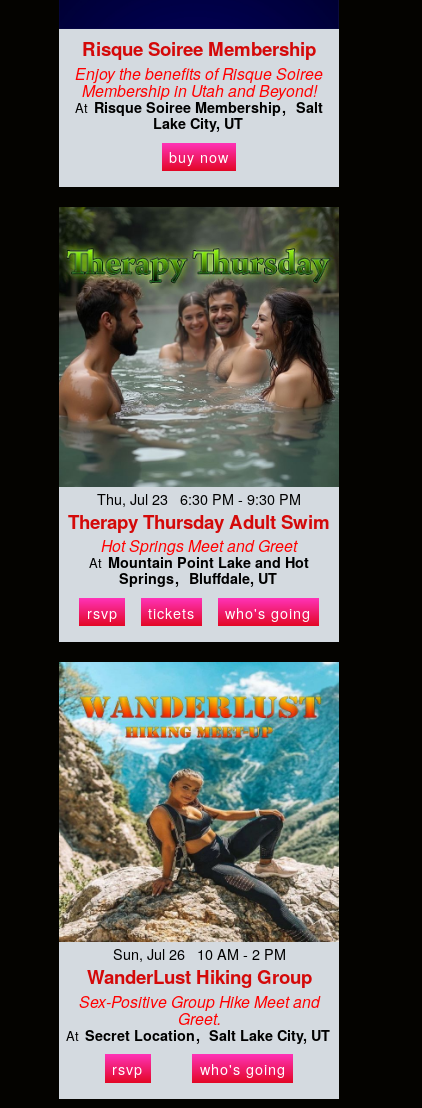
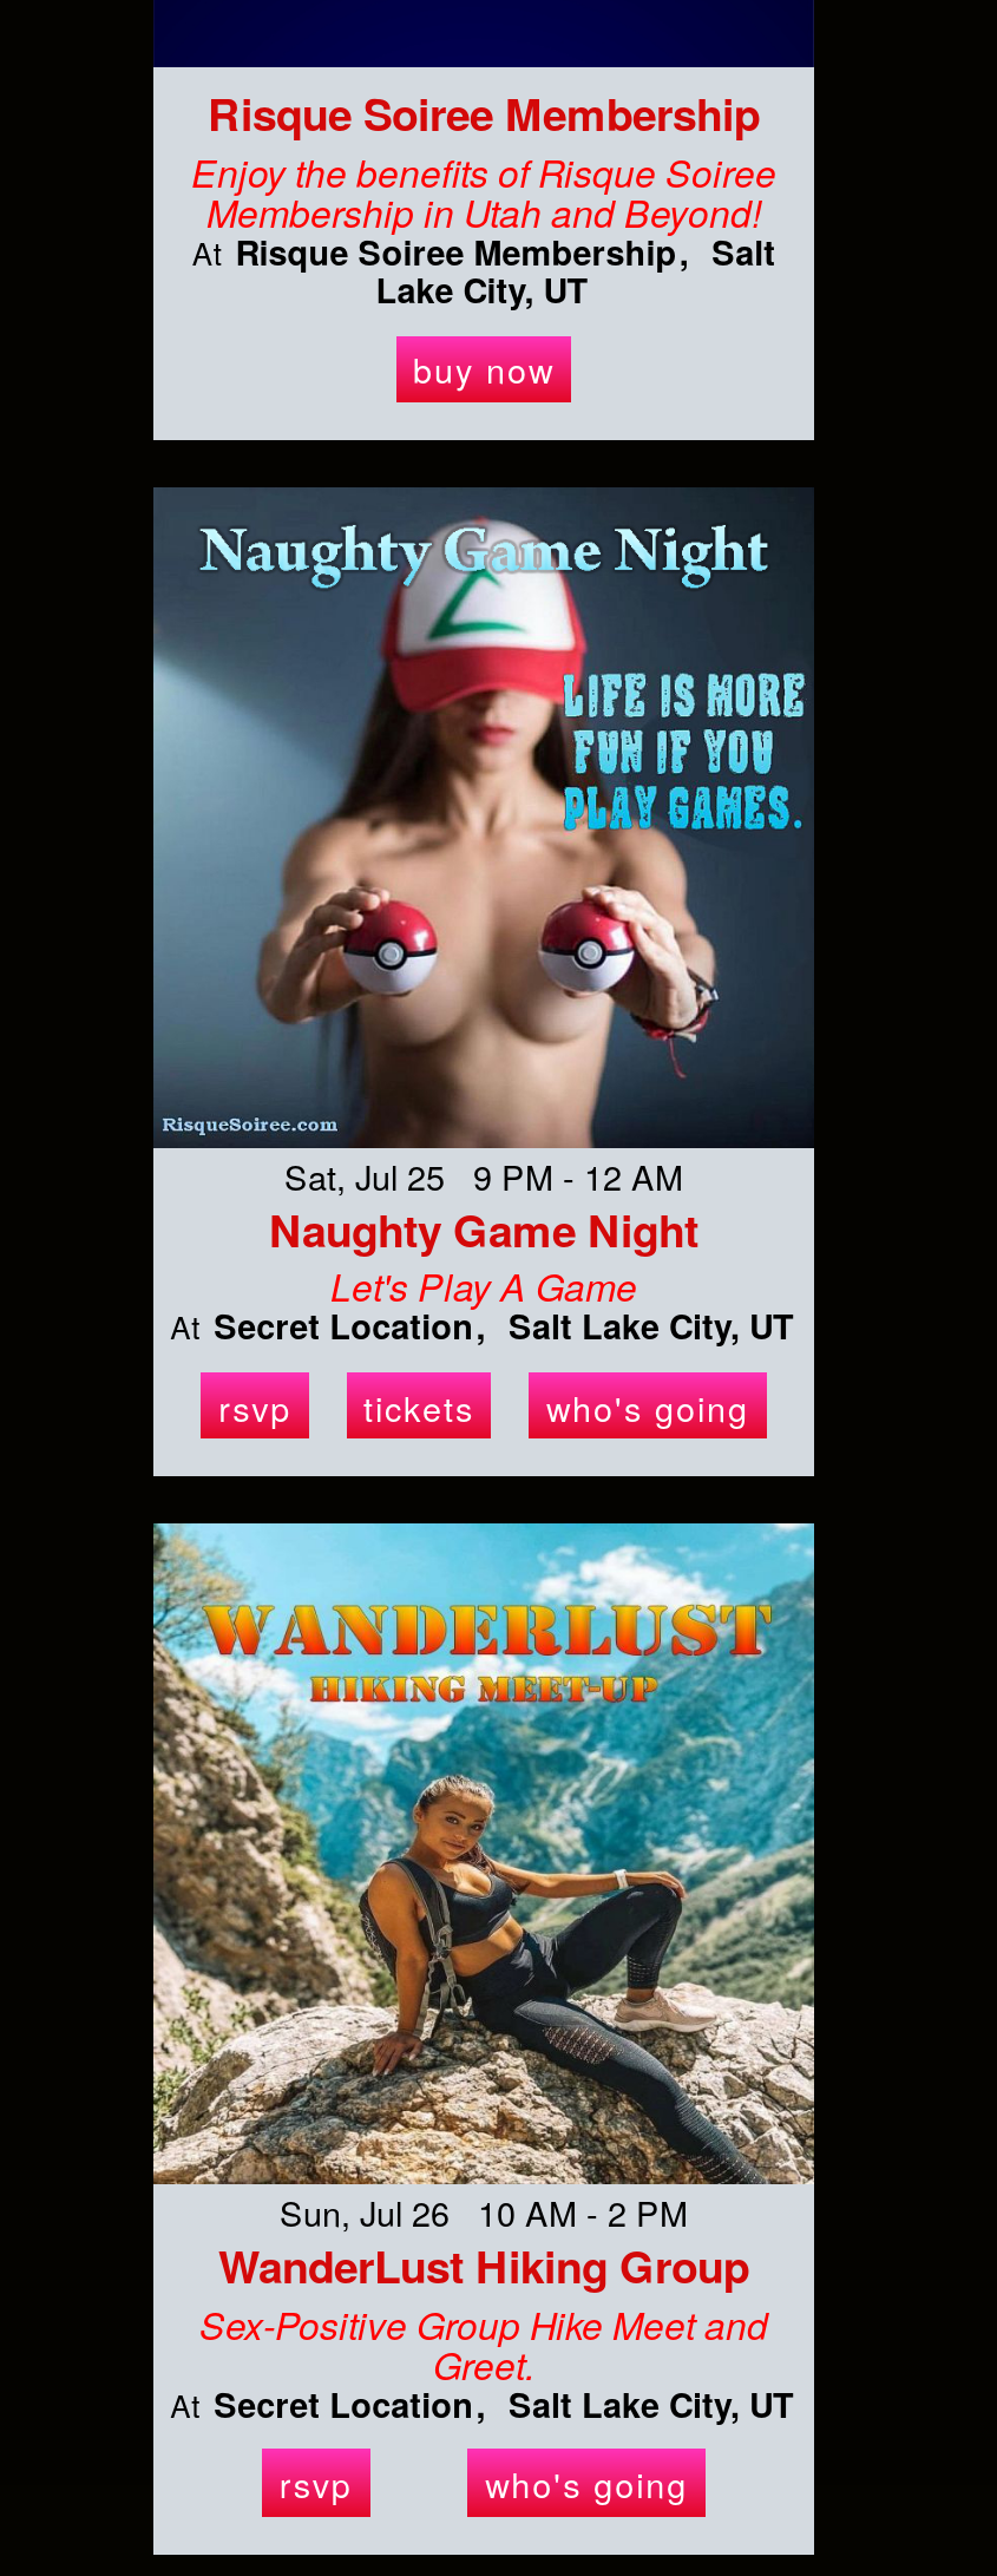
[59,207,339,588] [image] | Thu, Jul 23 6:30 PM - 9:30 PM | Therapy Thursday Adult Swim | Hot Springs Meet and Greet | At Mountain Point Lake and Hot | Springs | Bluffdale, UT -> [151,487,812,1350] [image] | Sat, Jul 25 9 PM - 12 AM | Naughty Game Night | Let's Play A Game | At Secret Location | Salt Lake City, UT

